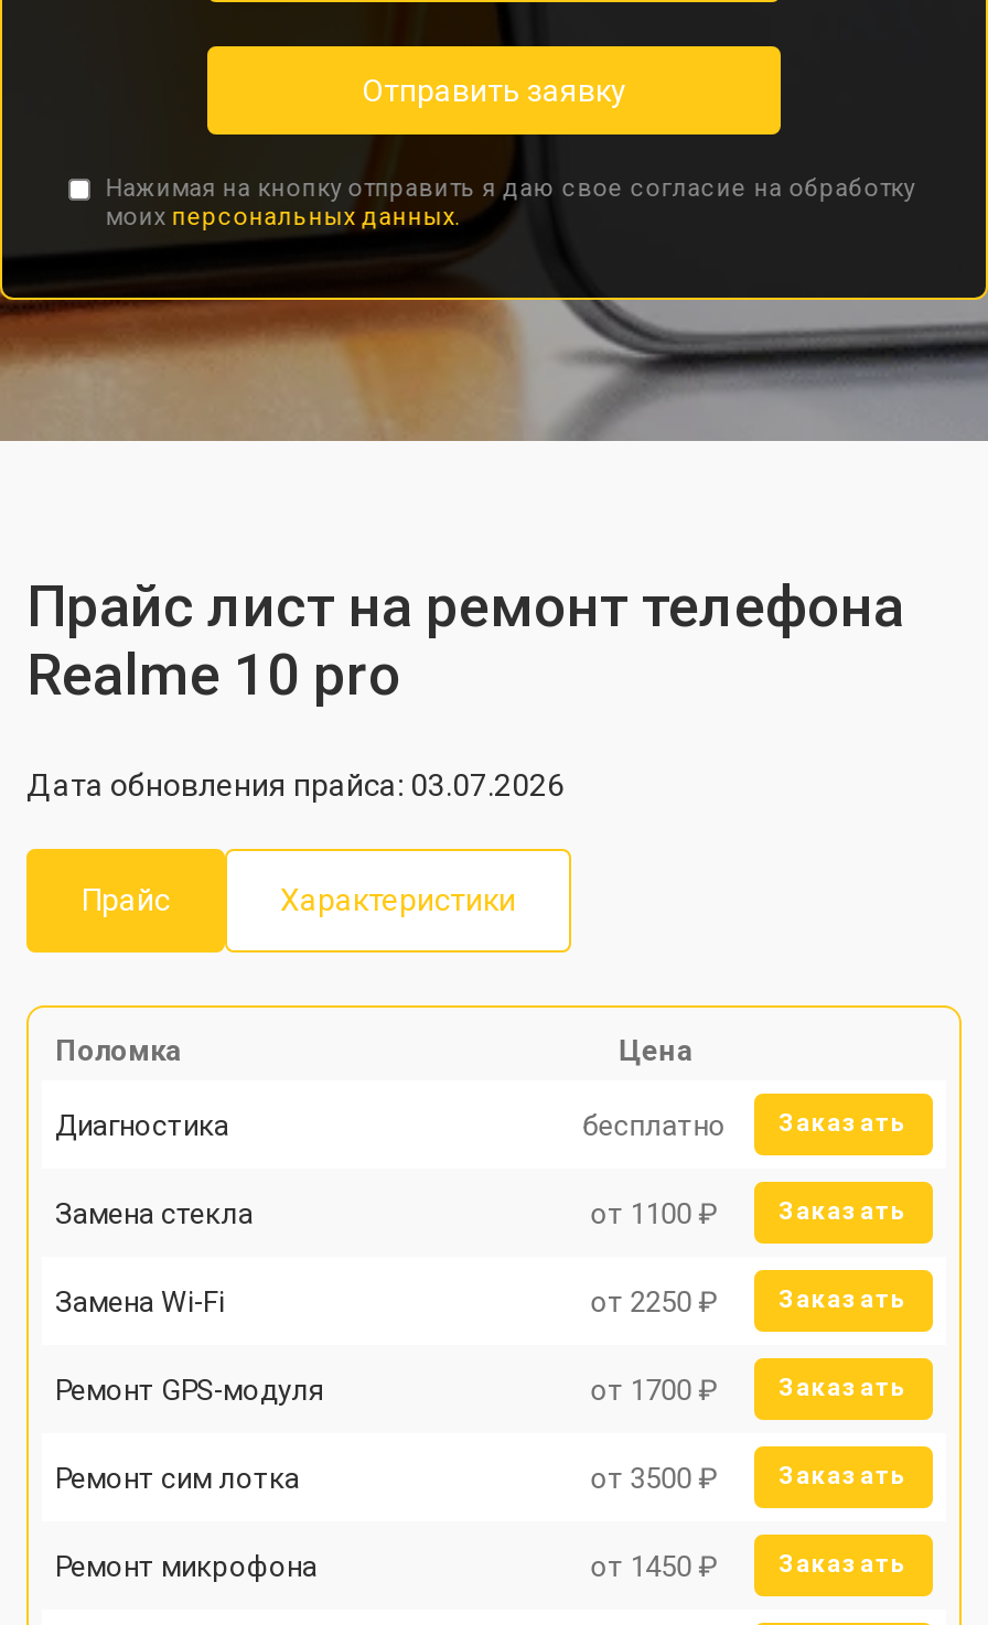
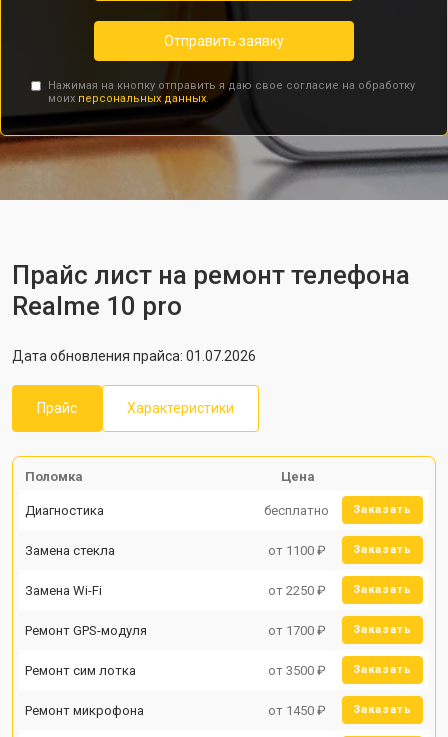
[26,767,565,803] Дата обновления прайса: 03.07.2026 -> [12,348,256,364] Дата обновления прайса: 01.07.2026

